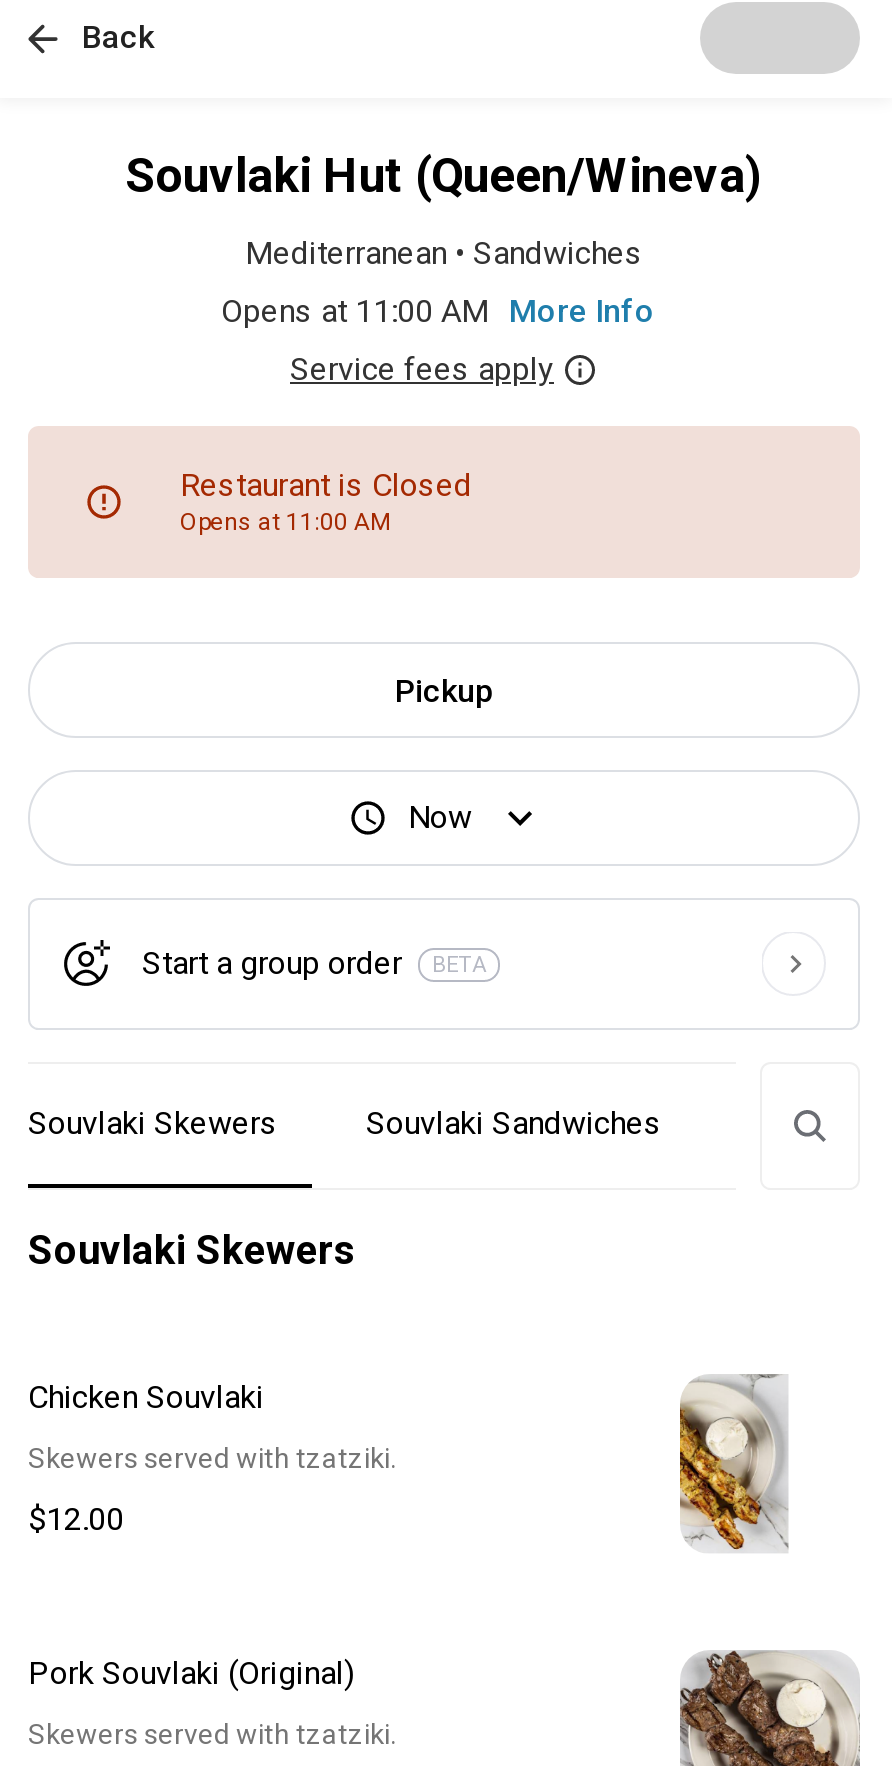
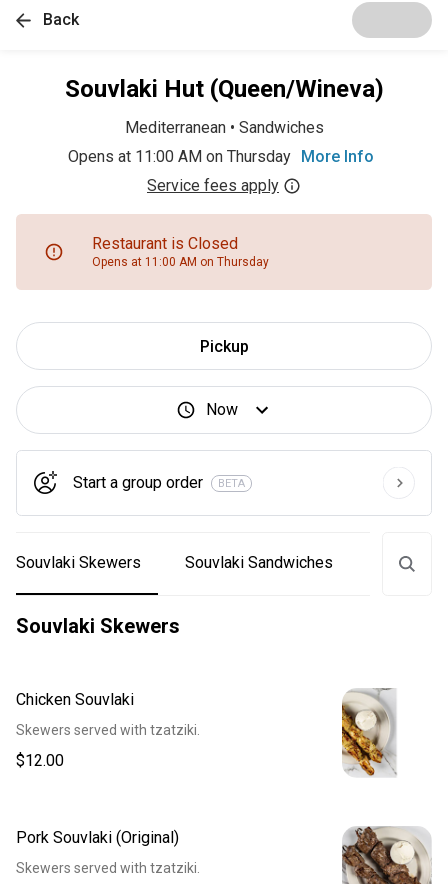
[221,292,655,330] Opens at 11:00 AM More Info -> [68,147,374,166] Opens at 11:00 AM on Thursday More Info
[180,507,390,535] Opens at 11:00 AM -> [92,254,269,268] Opens at 11:00 AM on Thursday

